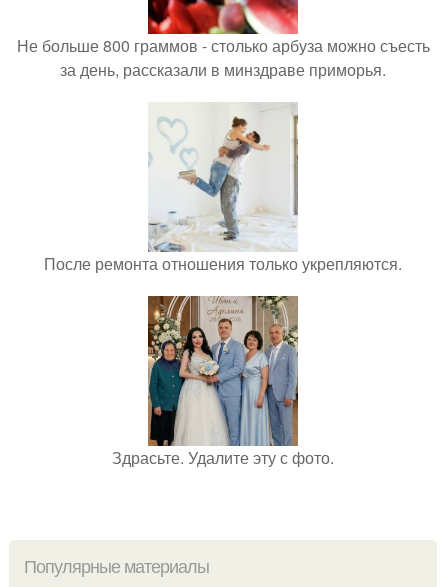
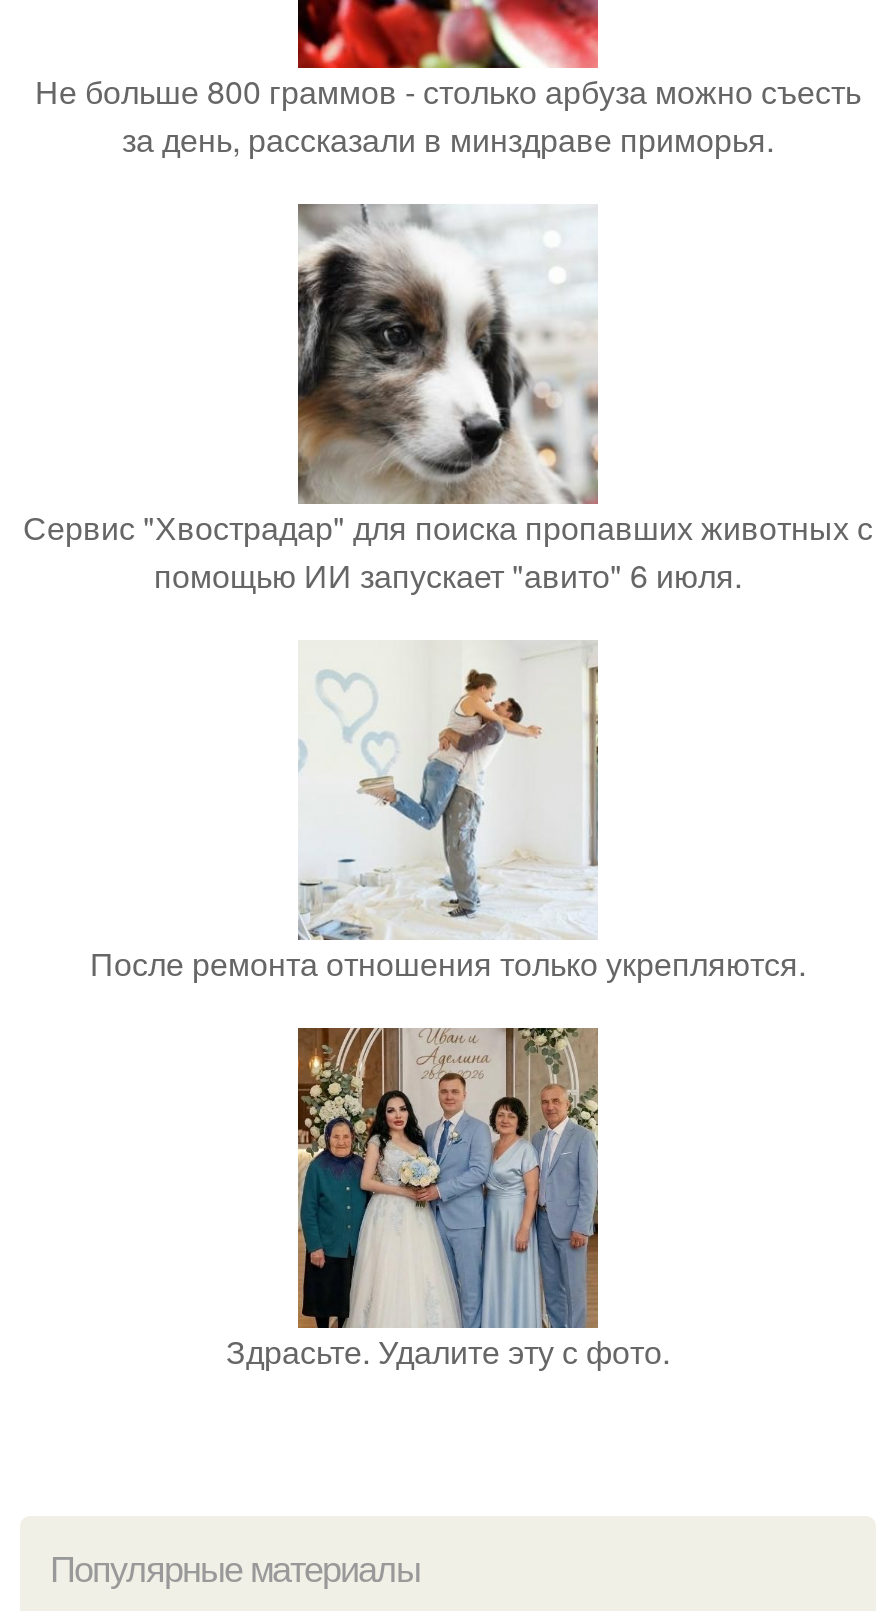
none -> [23,202,873,598] [image] | Сервис "Хвострадар" для поиска пропавших животных с | помощью ИИ запускает "авито" 6 июля.

